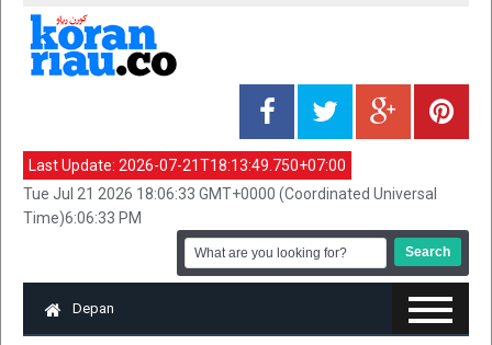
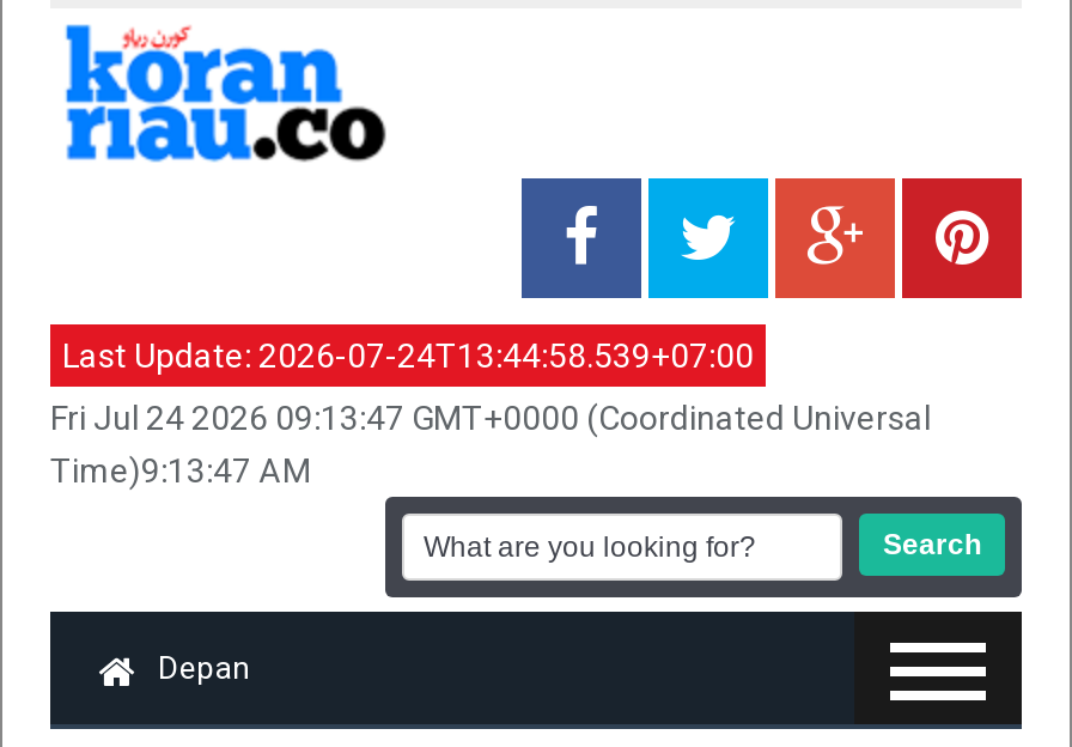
[29,157,346,174] Last Update: 2026-07-21T18:13:49.750+07:00 -> [62,336,754,375] Last Update: 2026-07-24T13:44:58.539+07:00
[23,185,437,227] Tue Jul 21 2026 18:06:33 GMT+0000 (Coordinated Universal | Time)6:06:33 PM -> [50,399,931,490] Fri Jul 24 2026 09:13:47 GMT+0000 (Coordinated Universal | Time)9:13:47 AM

